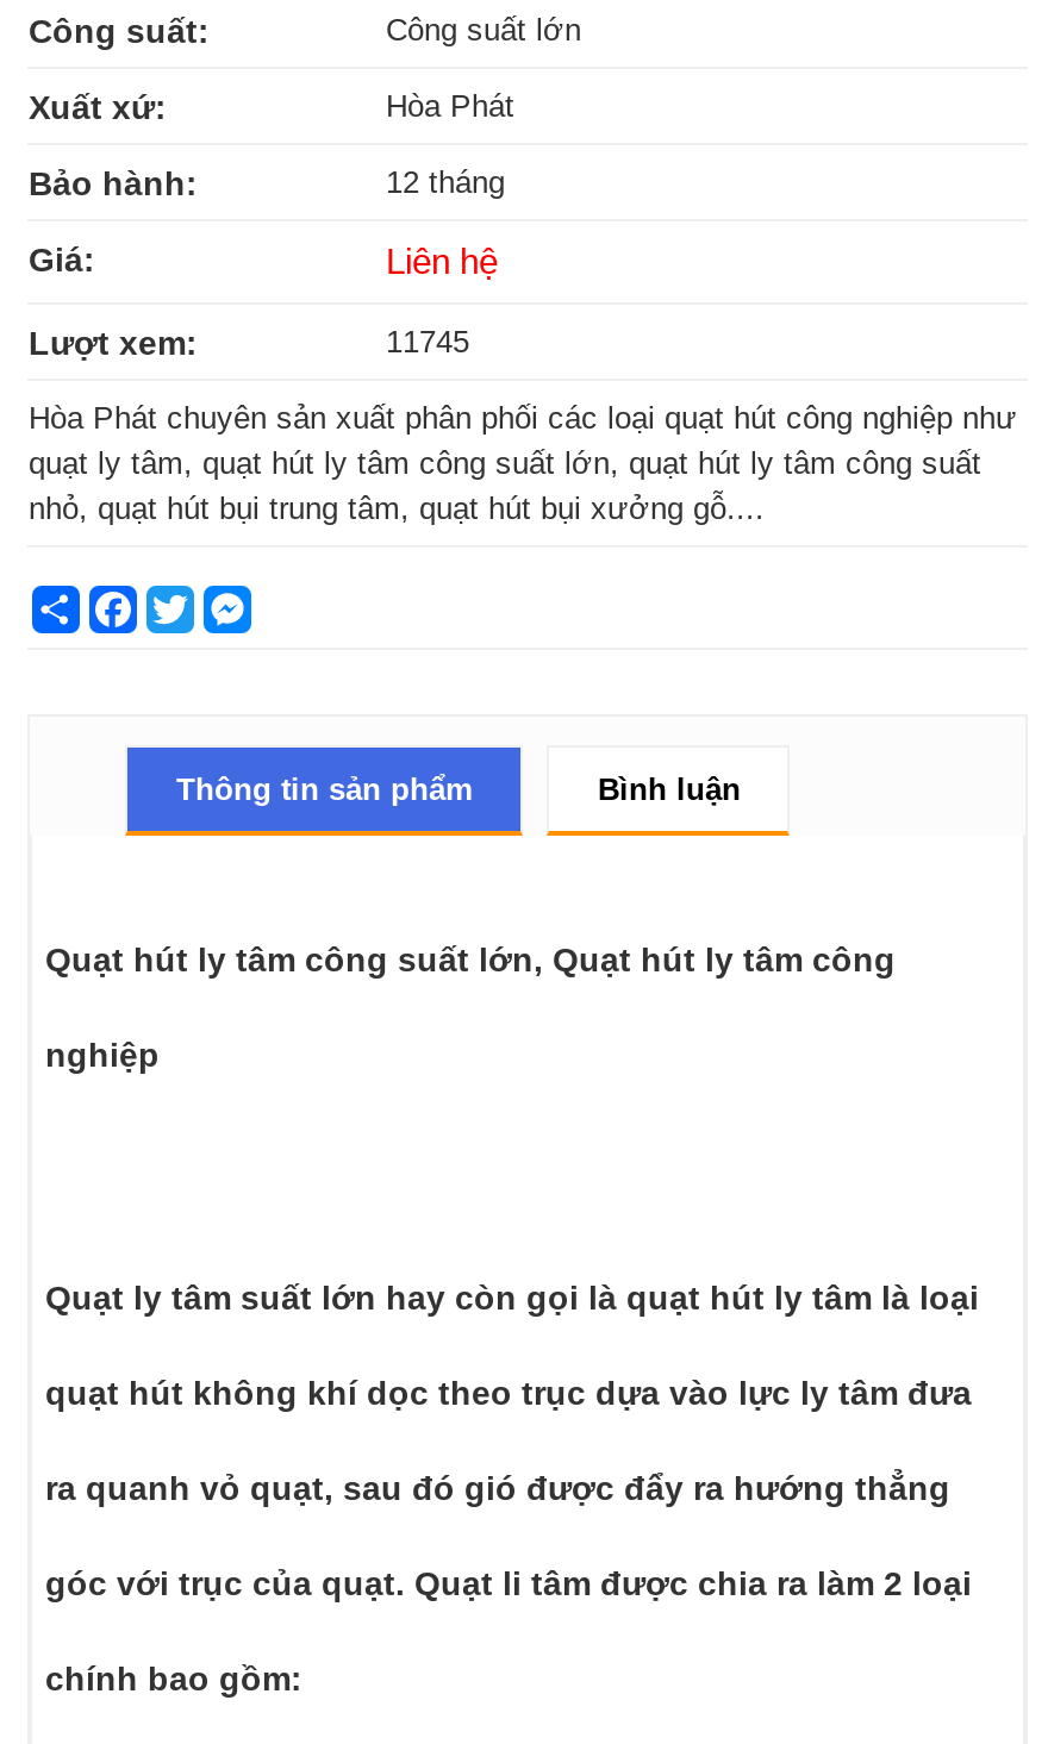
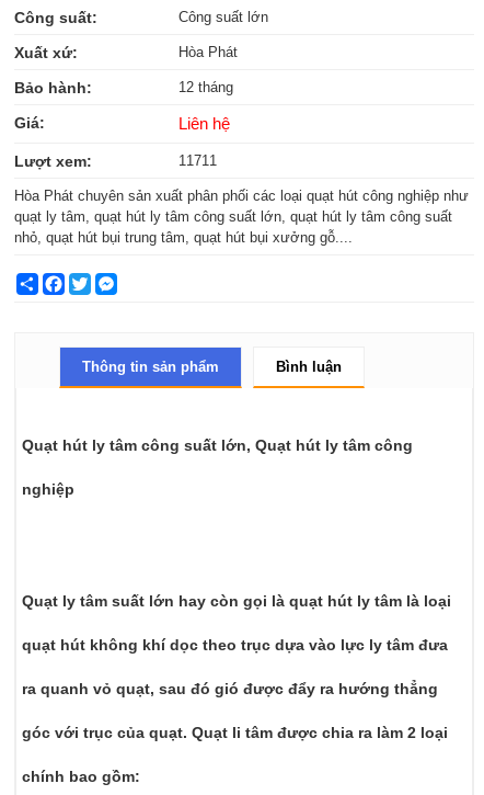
[386,324,469,360] 11745 -> [179,153,217,169] 11711

